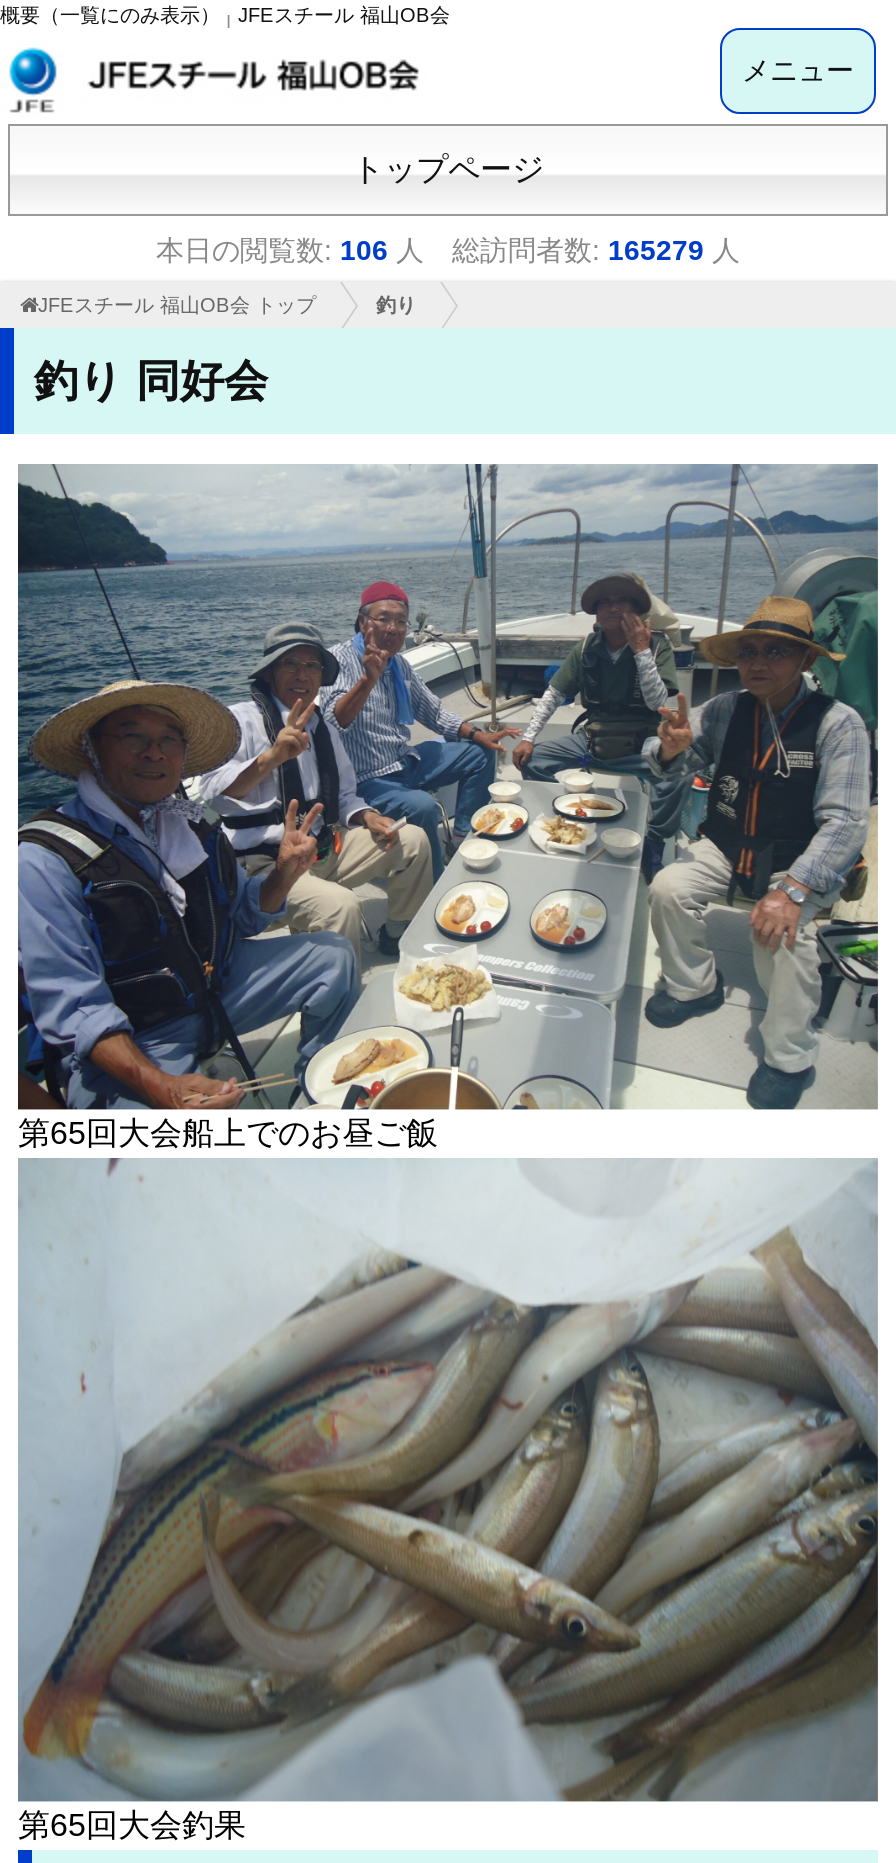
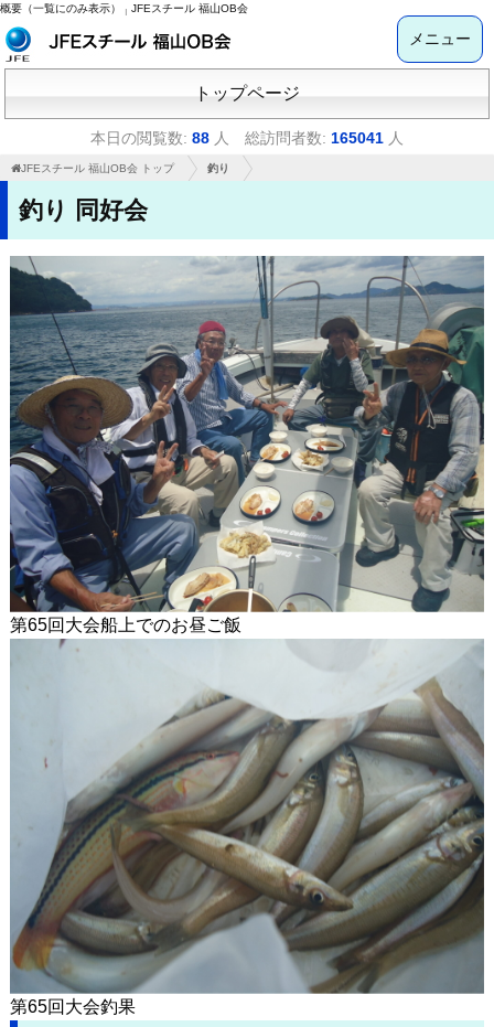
[156,234,424,266] 本日の閲覧数: 106人 -> [90,129,229,147] 本日の閲覧数: 88人
[452,234,740,266] 総訪問者数: 165279人 -> [245,129,404,147] 総訪問者数: 165041人

